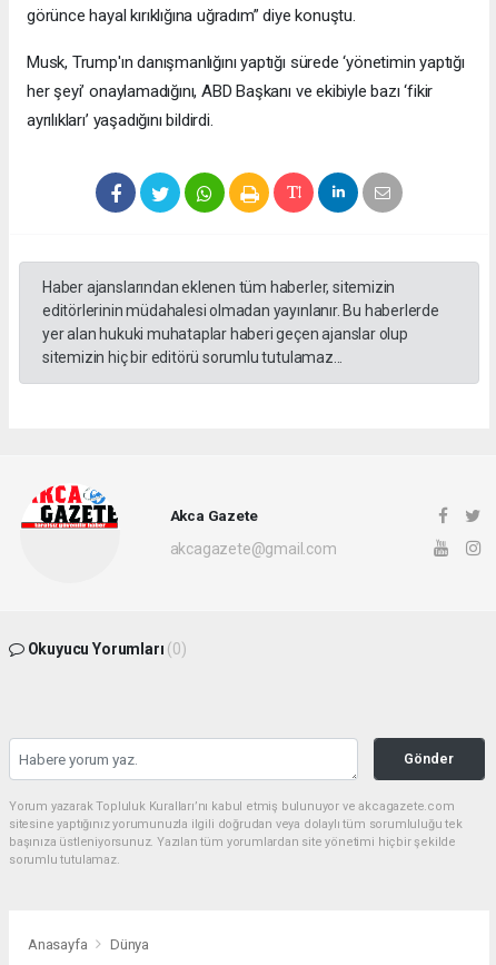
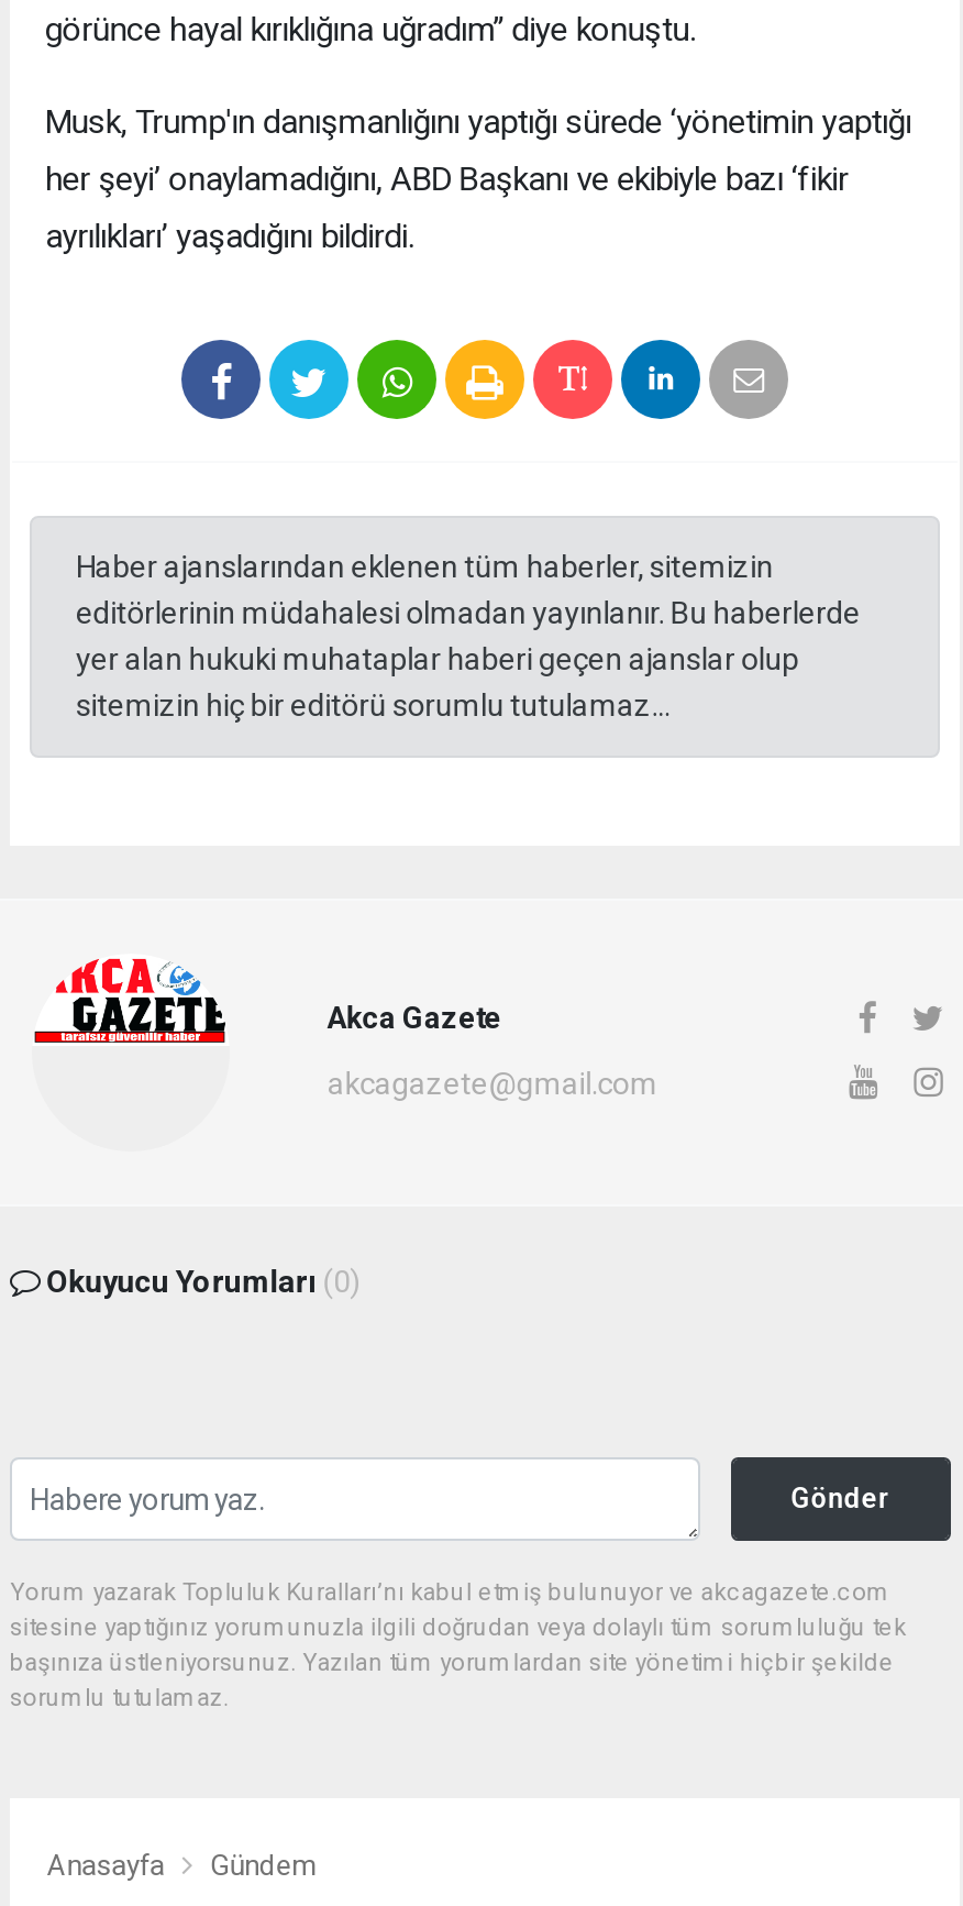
[110,937,149,953] Dünya -> [210,1850,315,1883] Gündem

